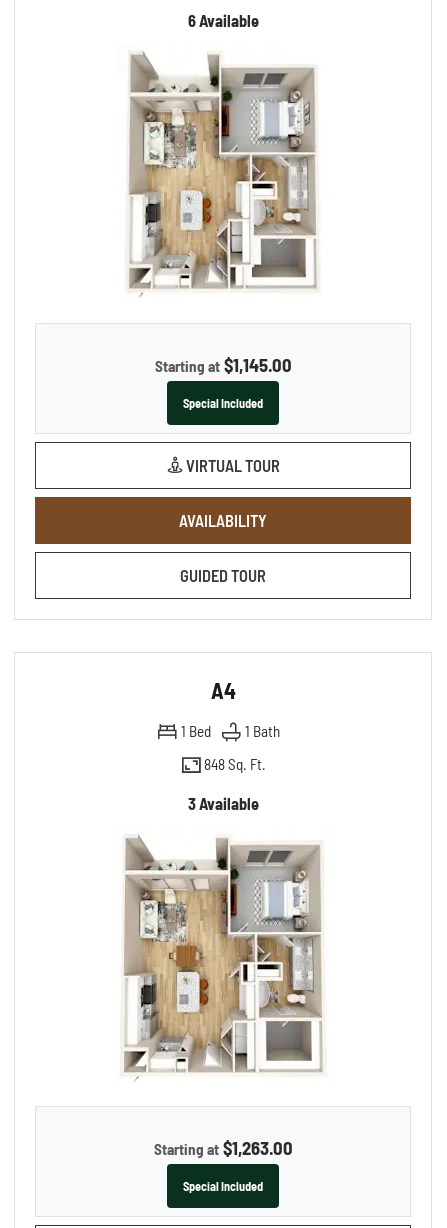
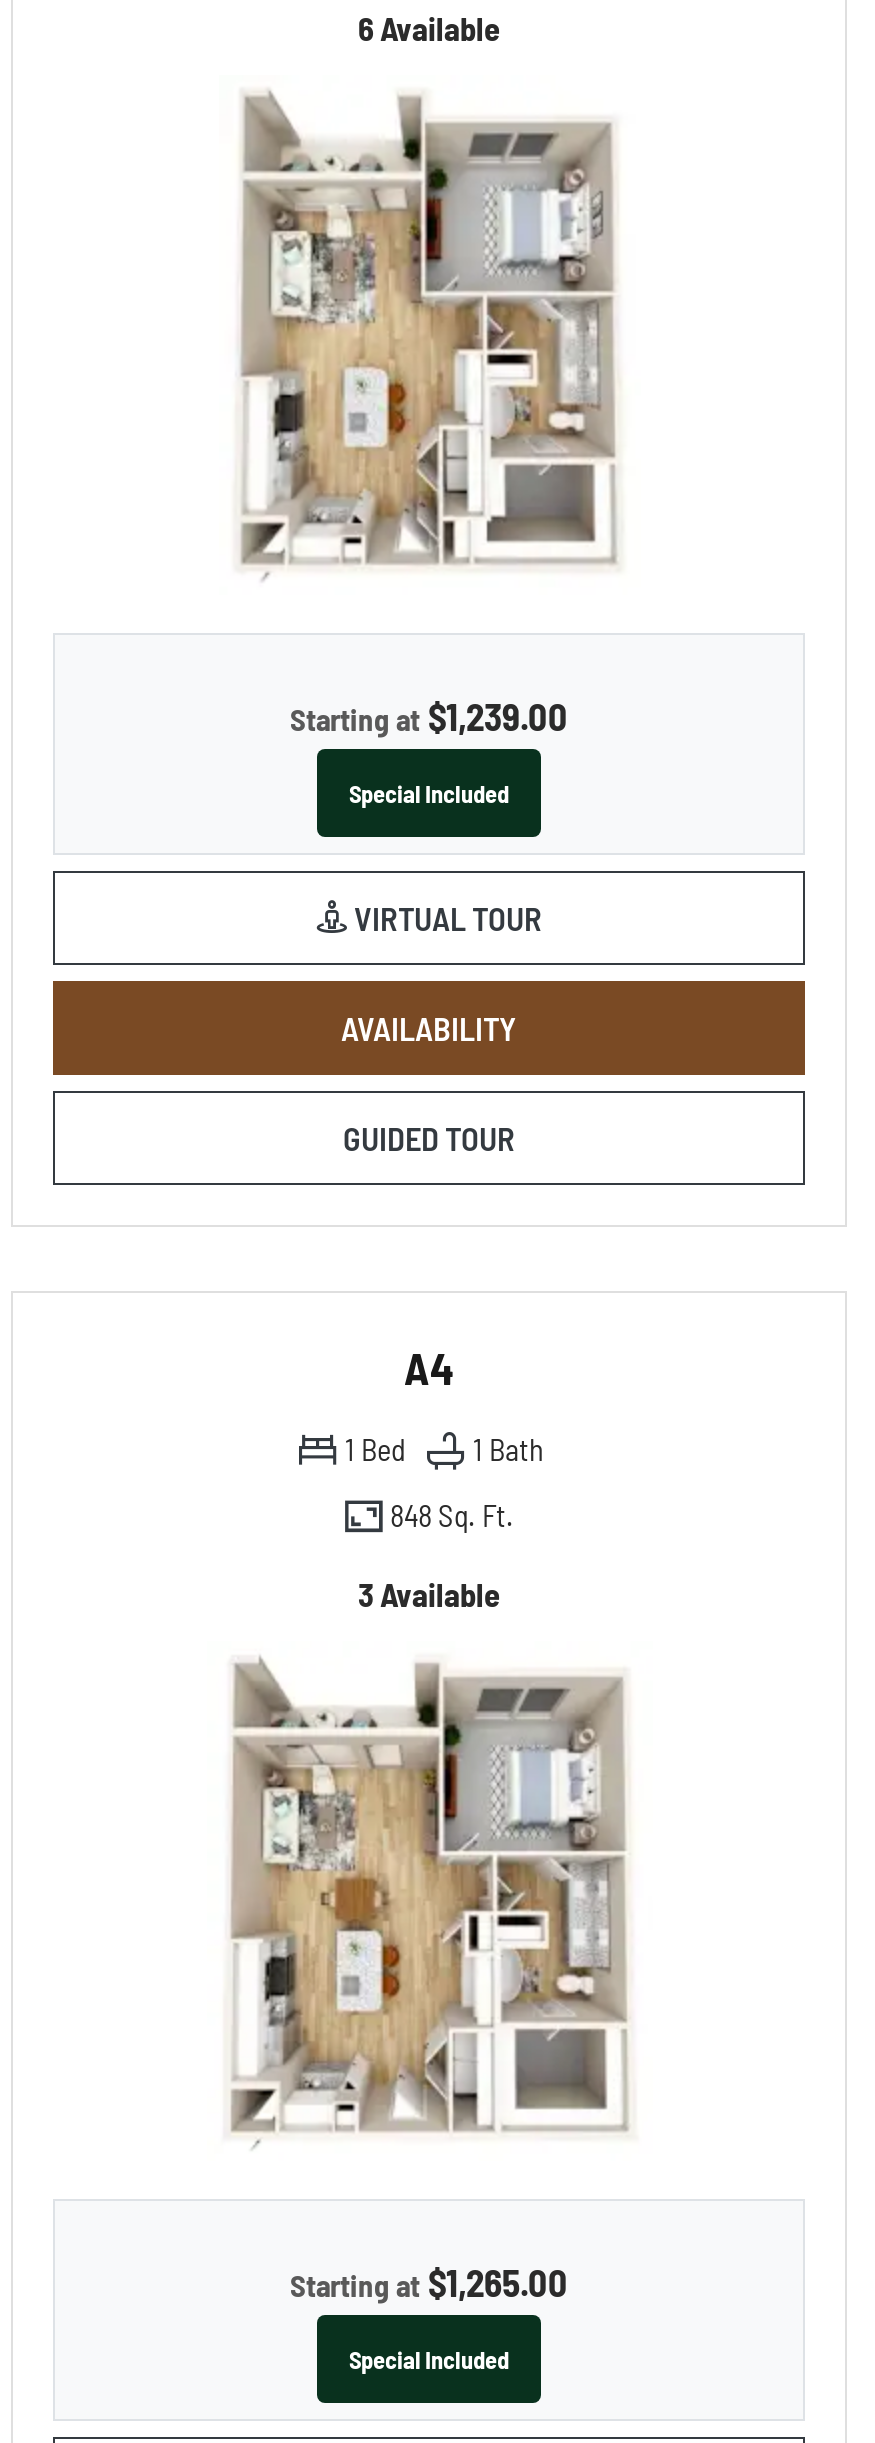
[154,353,291,376] Starting at $1,145.00 -> [290,693,568,739] Starting at $1,239.00
[153,1136,292,1159] Starting at $1,263.00 -> [290,2259,568,2305] Starting at $1,265.00

